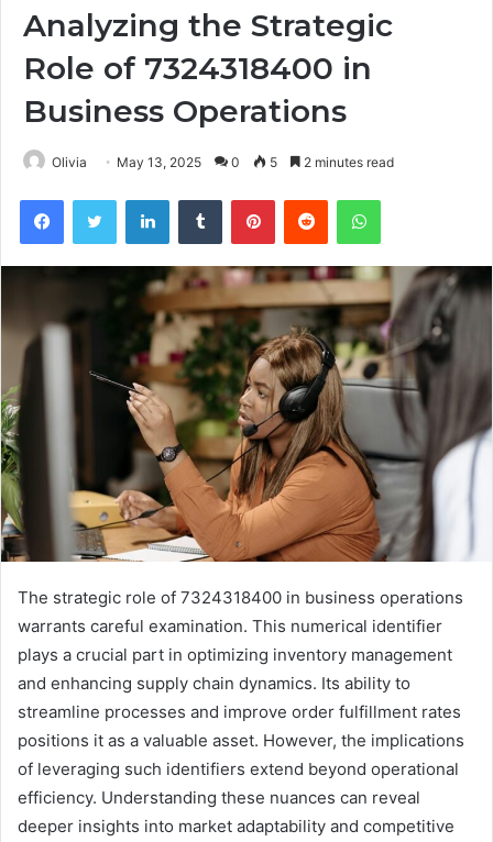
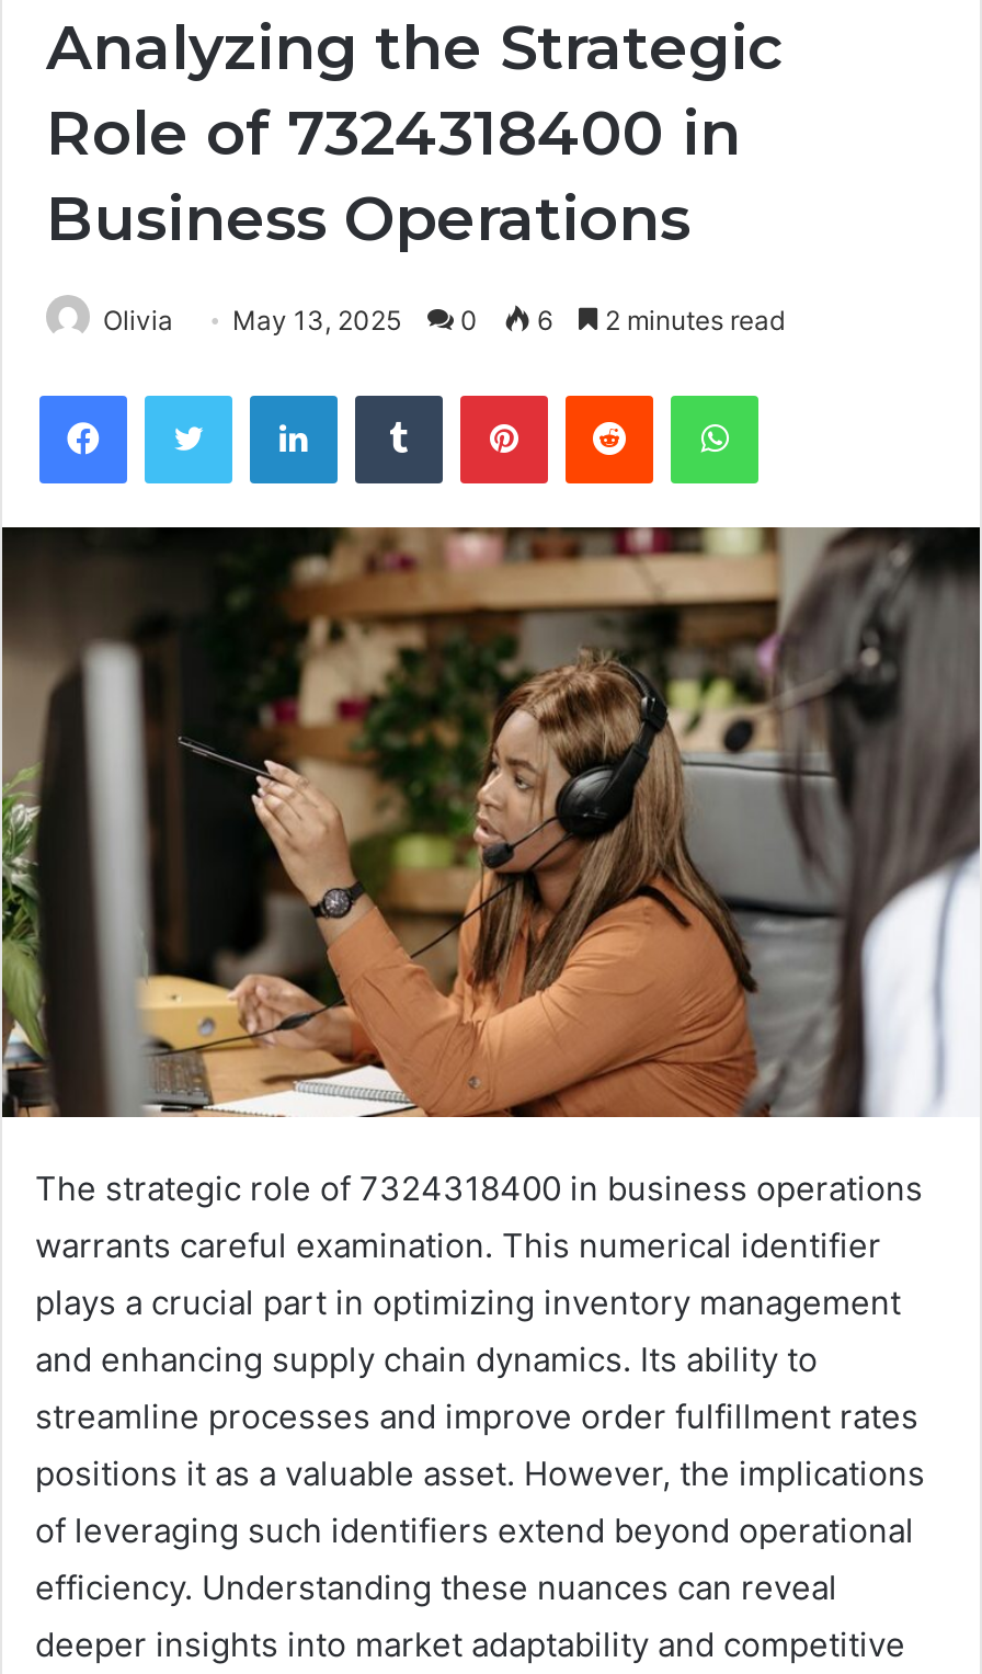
[52,154,394,170] Olivia May 13, 2025 0 5 2 minutes read -> [103,304,785,337] Olivia May 13, 2025 0 6 2 minutes read

